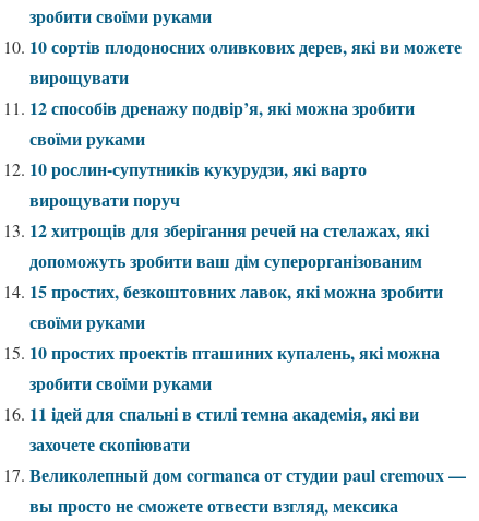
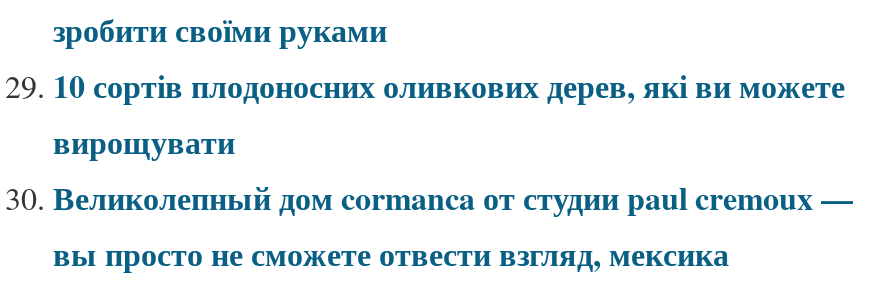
[29,95,443,456] 12 способів дренажу подвір’я, які можна зробити | своїми руками | 10 рослин-супутників кукурудзи, які варто | вирощувати поруч | 12 хитрощів для зберігання речей на стелажах, які | допоможуть зробити ваш дім суперорганізованим | 15 простих, безкоштовних лавок, які можна зробити | своїми руками | 10 простих проектів пташиних купалень, які можна | зробити своїми руками | 11 ідей для спальні в стилі темна академія, які ви | захочете скопіювати -> none

